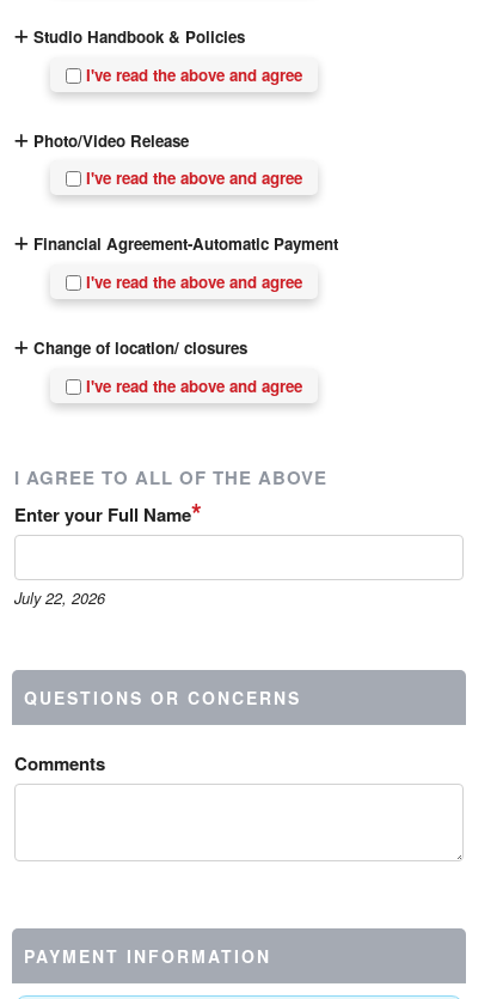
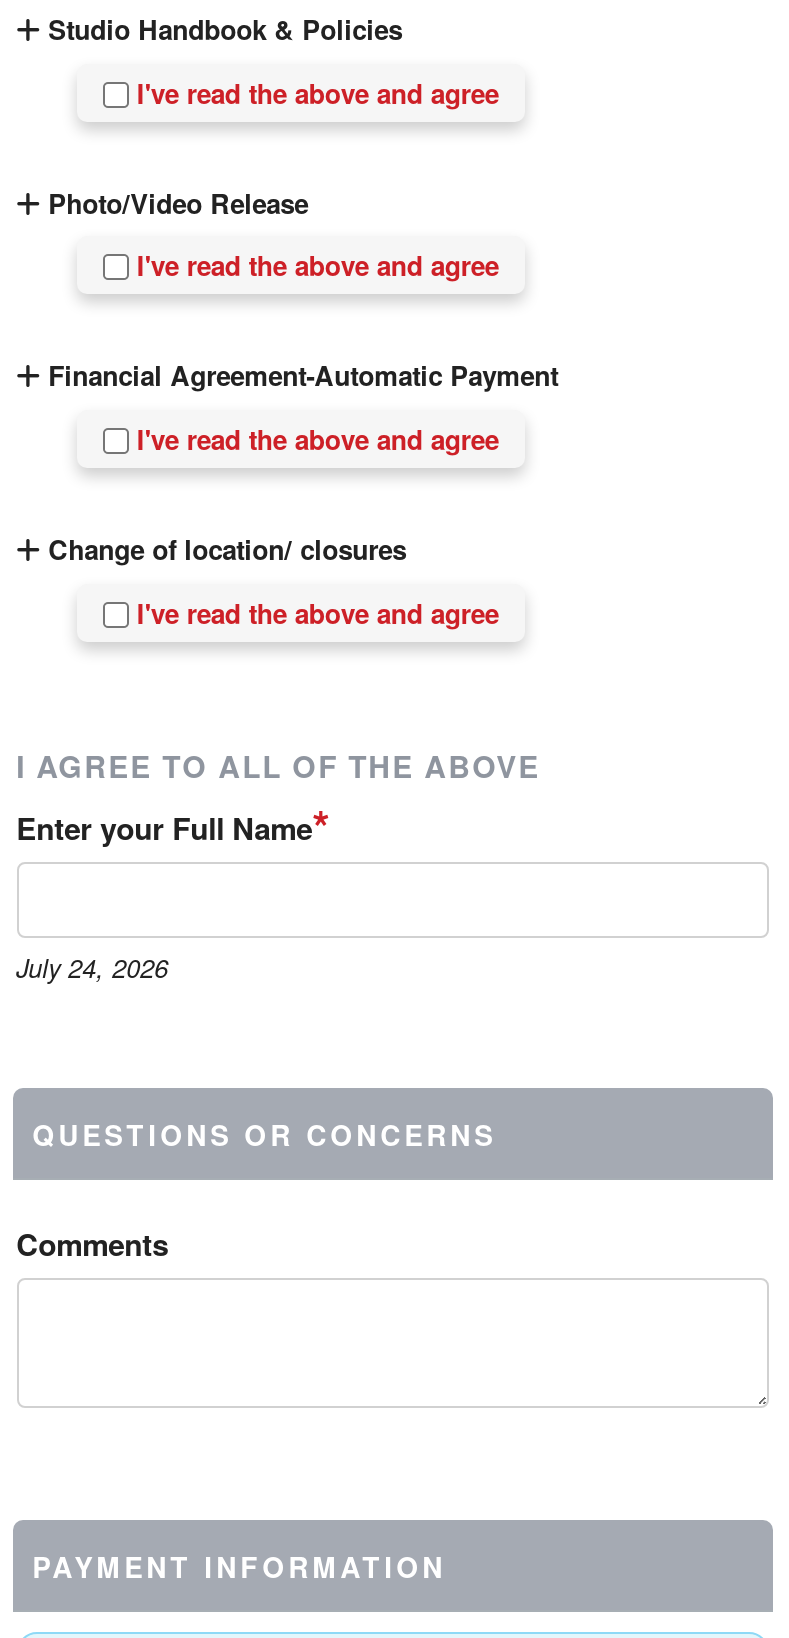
[14,588,105,609] July 22, 2026 -> [16,950,168,986] July 24, 2026

